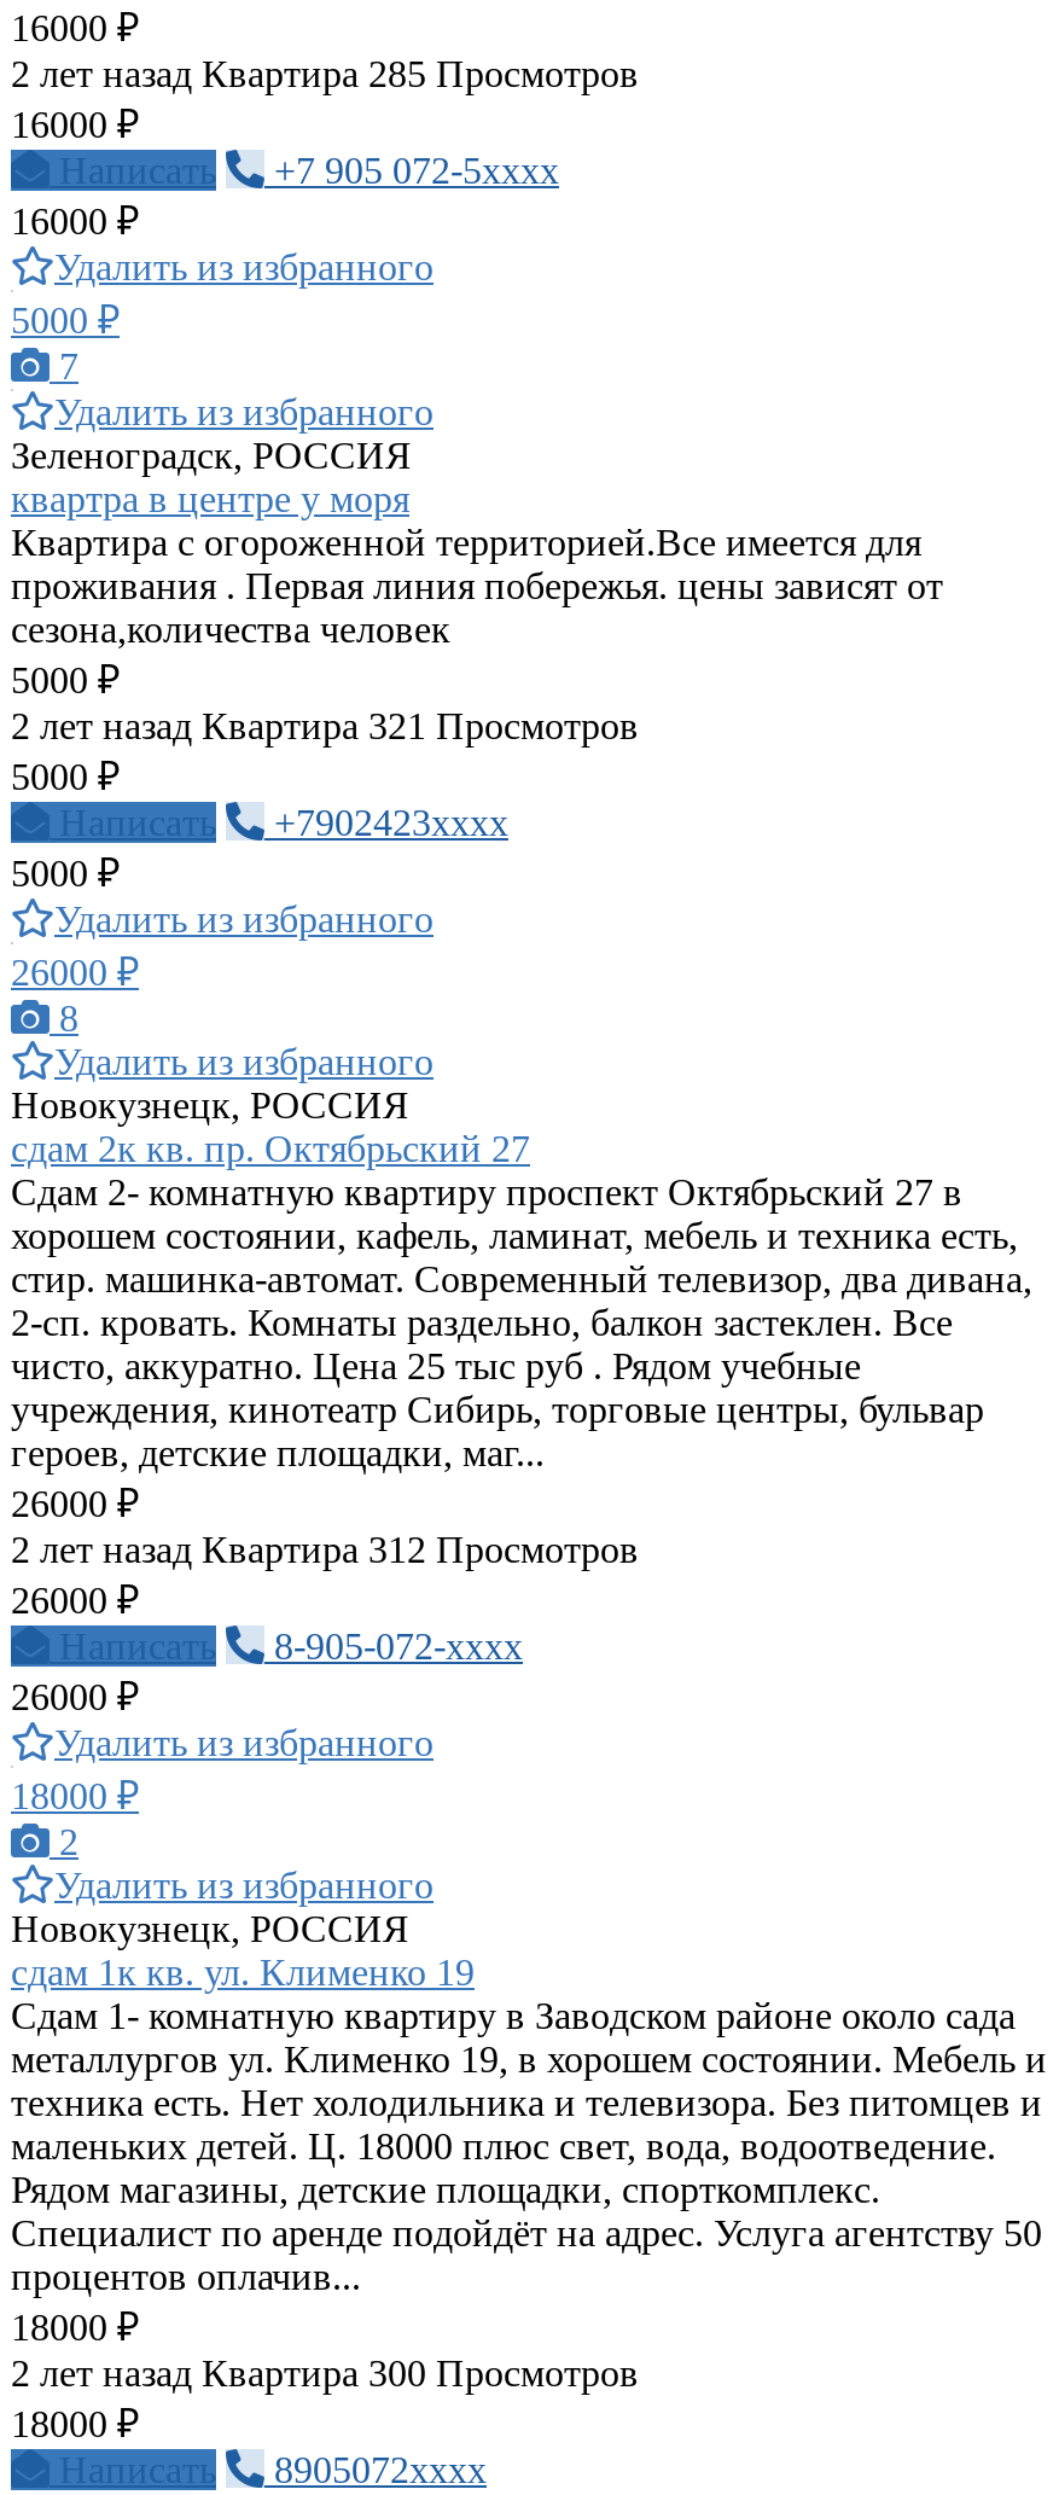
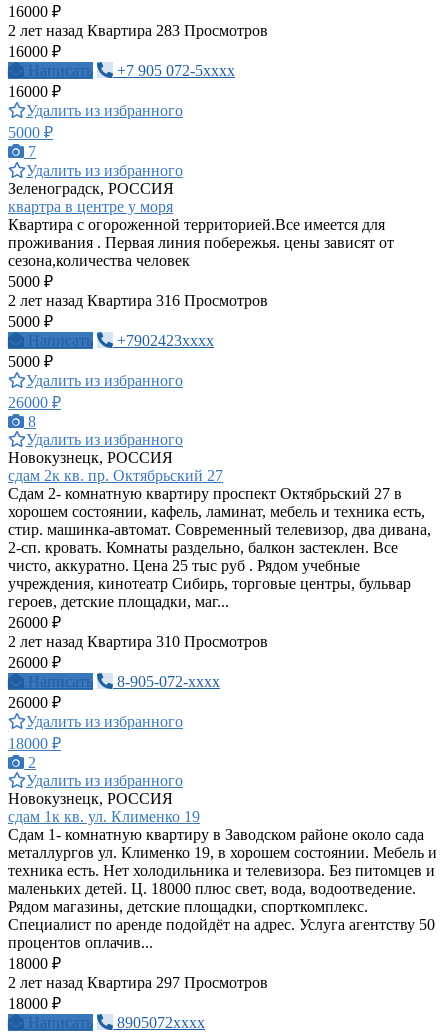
[11,53,639,94] 2 лет назад Квартира 285 Просмотров -> [8,22,268,39] 2 лет назад Квартира 283 Просмотров
[11,705,639,746] 2 лет назад Квартира 321 Просмотров -> [8,292,268,309] 2 лет назад Квартира 316 Просмотров
[11,1529,639,1570] 2 лет назад Квартира 312 Просмотров -> [8,633,268,650] 2 лет назад Квартира 310 Просмотров
[11,2352,639,2394] 2 лет назад Квартира 300 Просмотров -> [8,974,268,991] 2 лет назад Квартира 297 Просмотров

